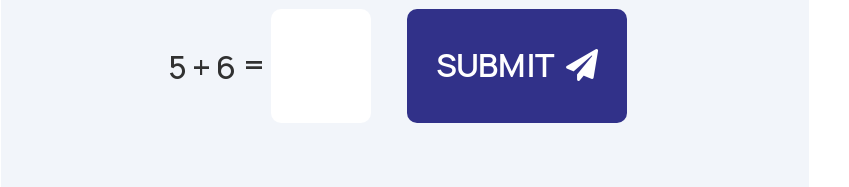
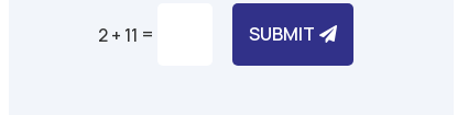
[168,42,272,89] 5 + 6 = -> [99,21,158,47] 2 + 11 =

